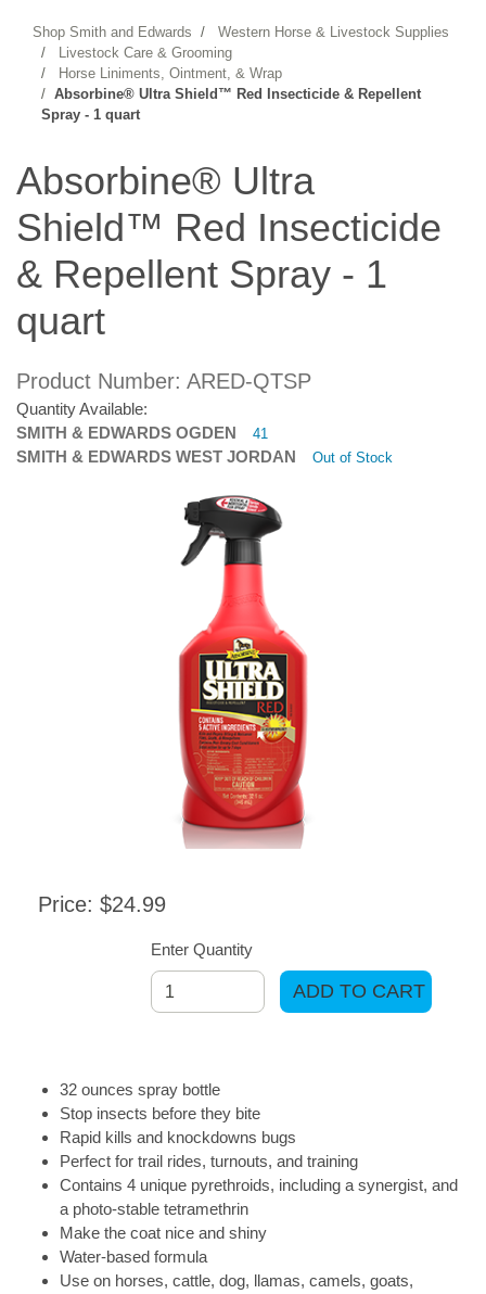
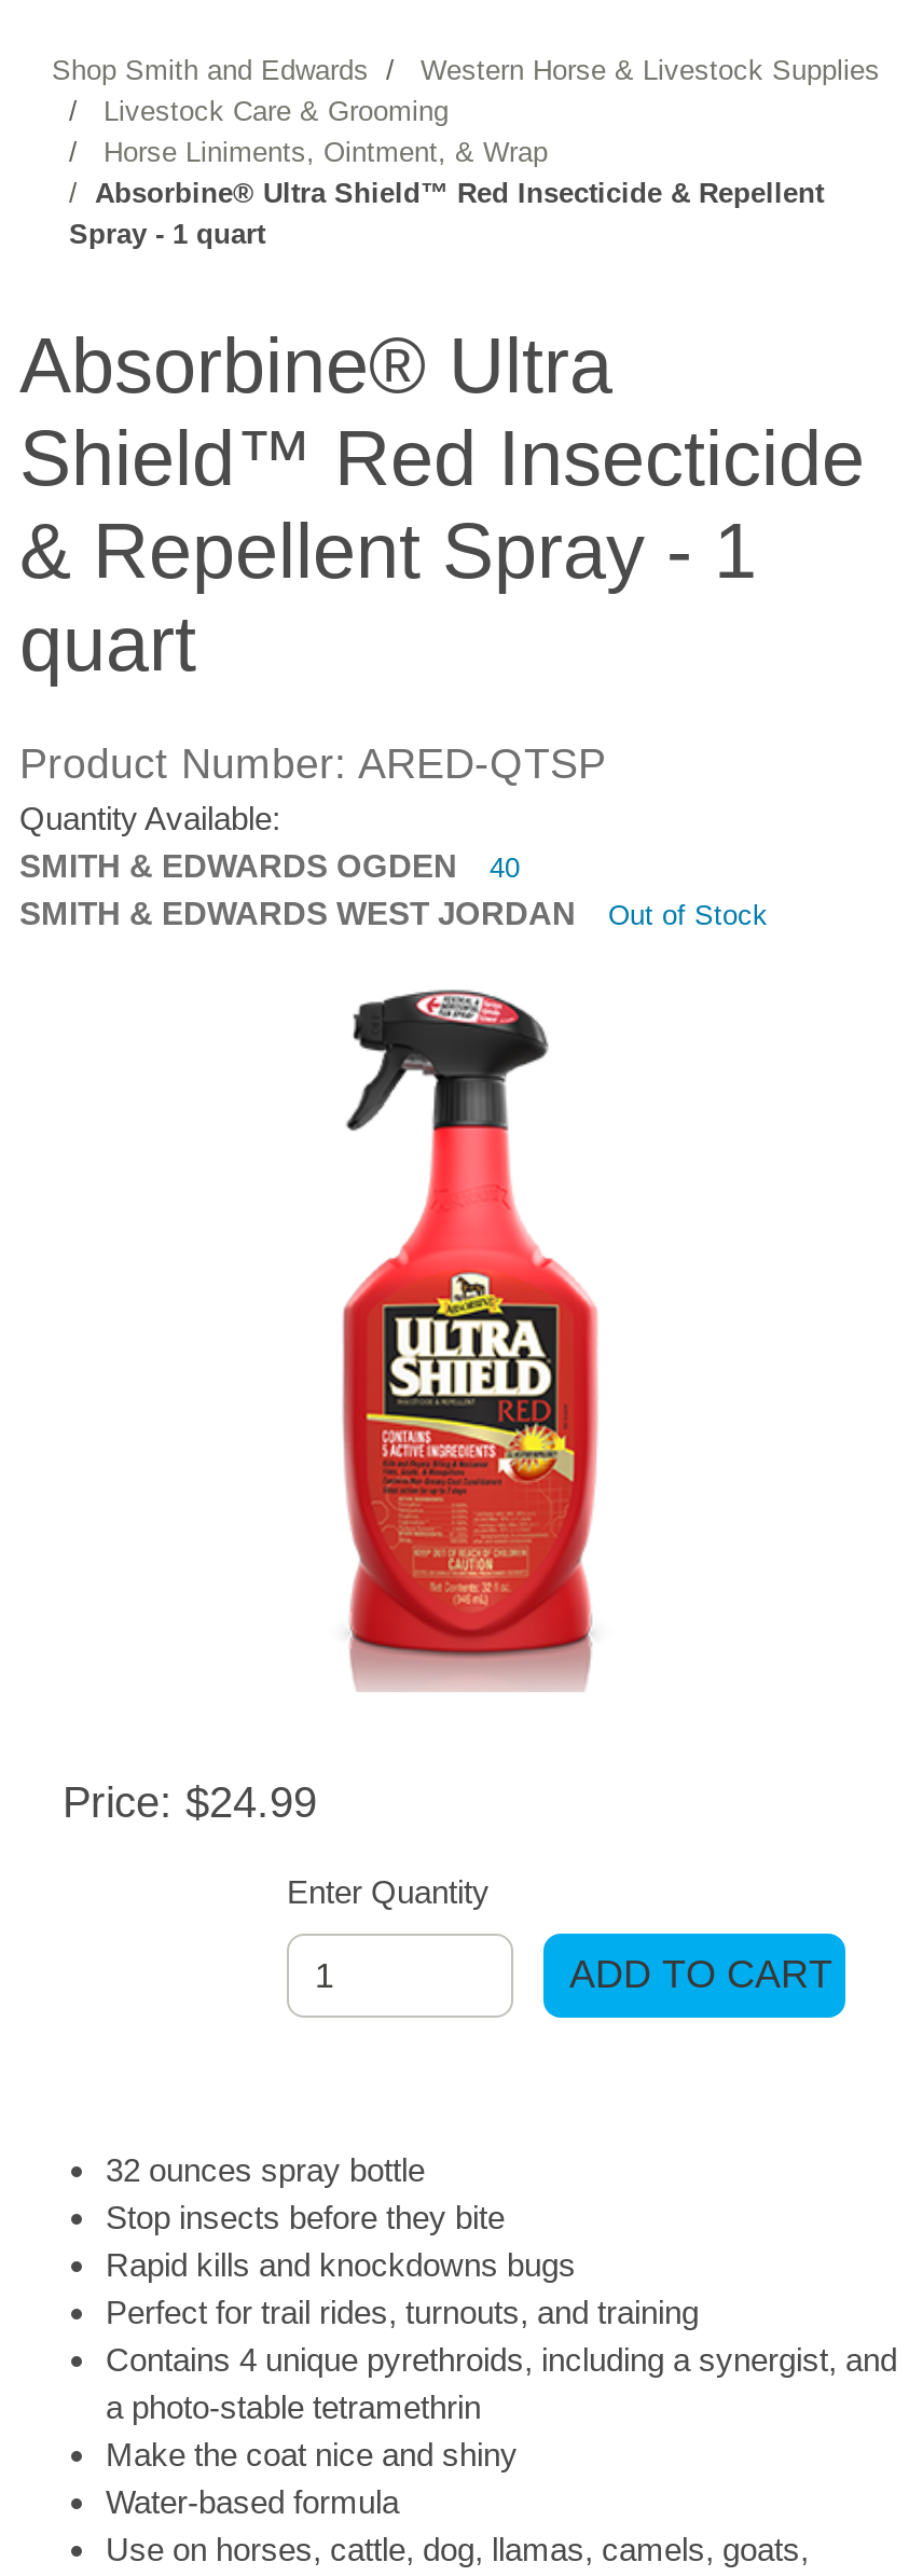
[16,423,268,442] SMITH & EDWARDS OGDEN 41 -> [19,847,520,884] SMITH & EDWARDS OGDEN 40

